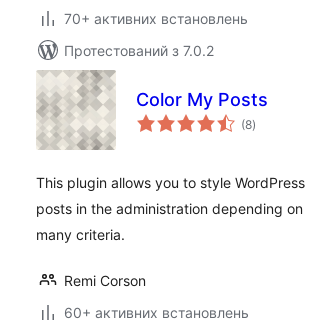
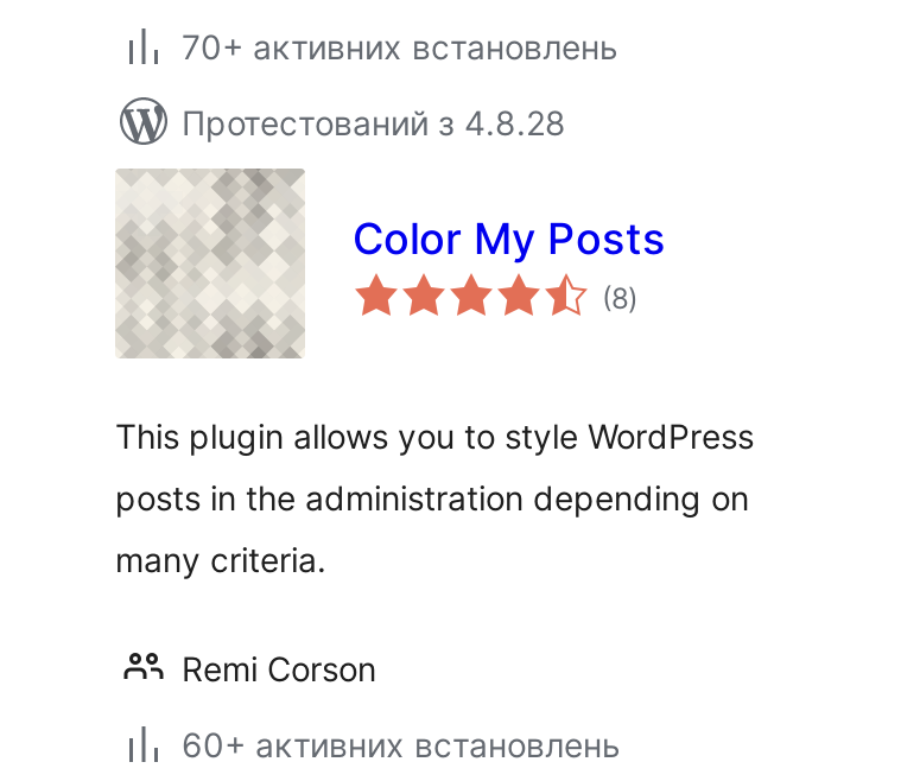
[64,42,214,59] Протестований з 7.0.2 -> [182,102,566,142] Протестований з 4.8.28

